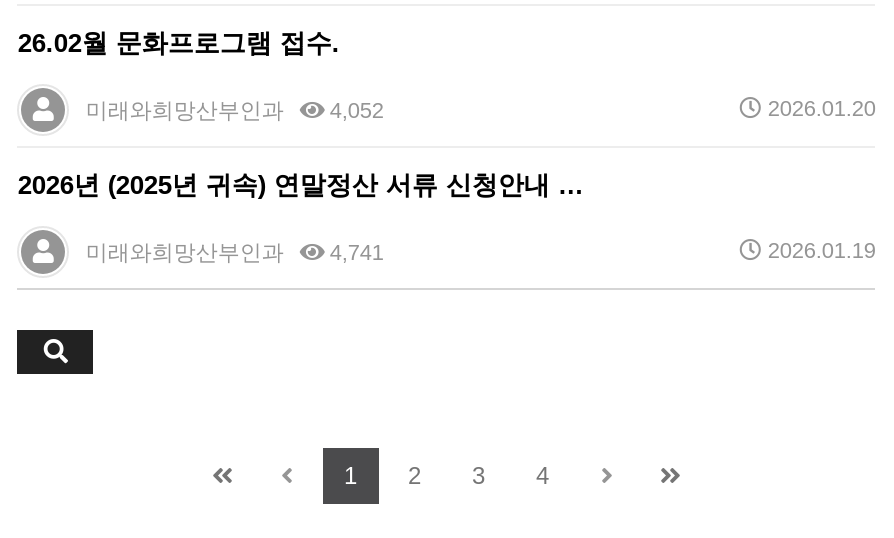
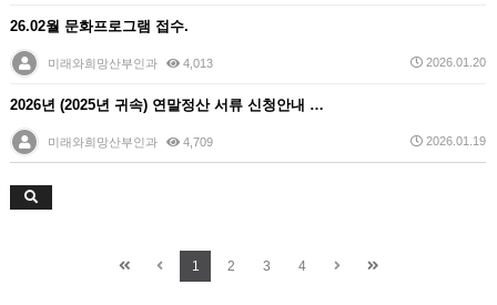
[86,98,384,122] 미래와희망산부인과 4,052 -> [48,57,213,70] 미래와희망산부인과 4,013
[86,240,384,264] 미래와희망산부인과 4,741 -> [48,135,213,149] 미래와희망산부인과 4,709

